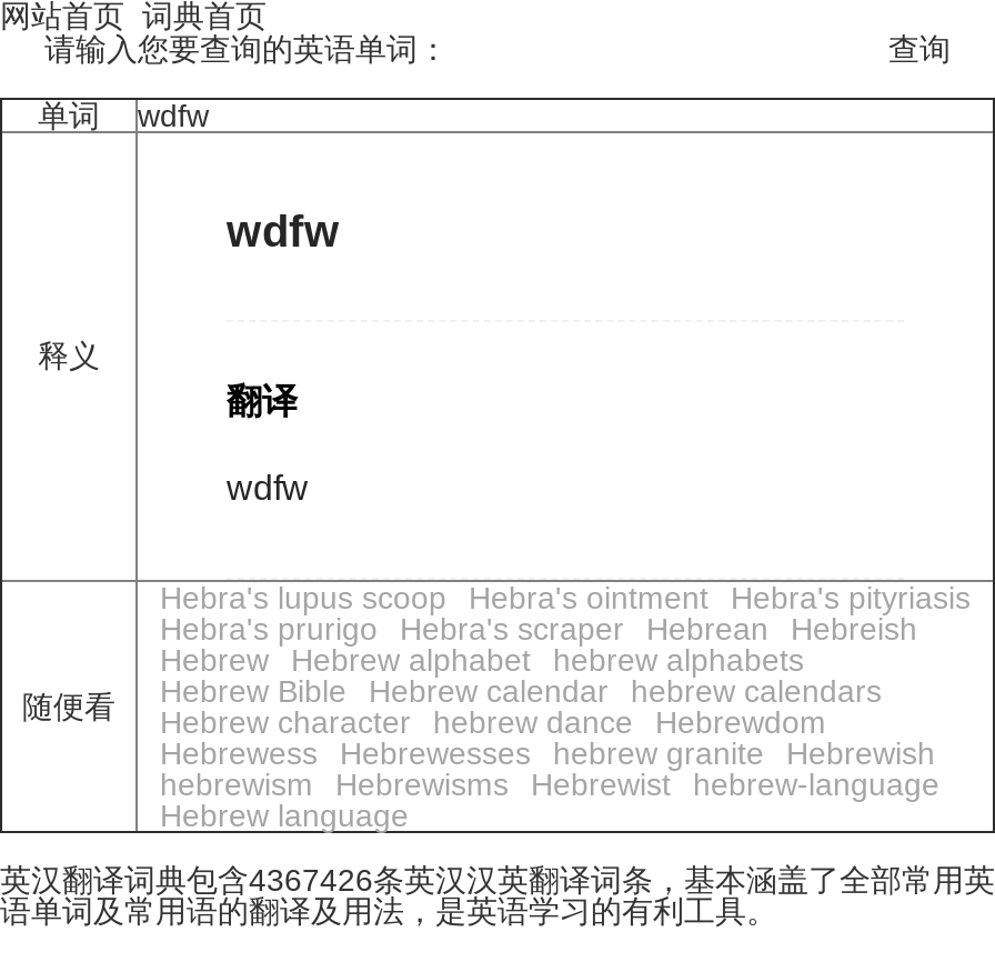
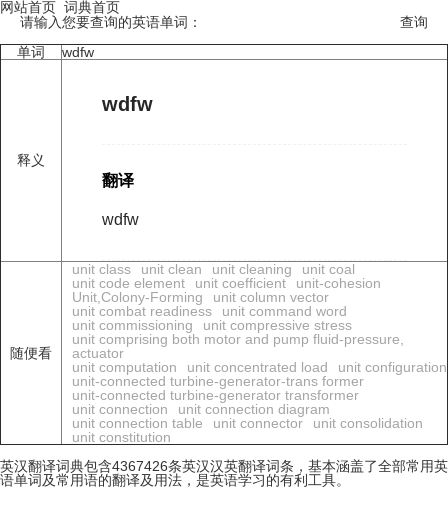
[160,580,971,833] Hebra's lupus scoop | Hebra's ointment | Hebra's pityriasis | Hebra's prurigo | Hebra's scraper | Hebrean | Hebreish | Hebrew | Hebrew alphabet | hebrew alphabets | Hebrew Bible | Hebrew calendar | hebrew calendars | Hebrew character | hebrew dance | Hebrewdom | Hebrewess | Hebrewesses | hebrew granite | Hebrewish | hebrewism | Hebrewisms | Hebrewist | hebrew-language | Hebrew language -> [72,261,447,445] unit class | unit clean | unit cleaning | unit coal | unit code element | unit coefficient | unit-cohesion | Unit,Colony-Forming | unit column vector | unit combat readiness | unit command word | unit commissioning | unit compressive stress | unit comprising both motor and pump fluid-pressure, | actuator | unit computation | unit concentrated load | unit configuration | unit-connected turbine-generator-trans former | unit-connected turbine-generator transformer | unit connection | unit connection diagram | unit connection table | unit connector | unit consolidation | unit constitution

